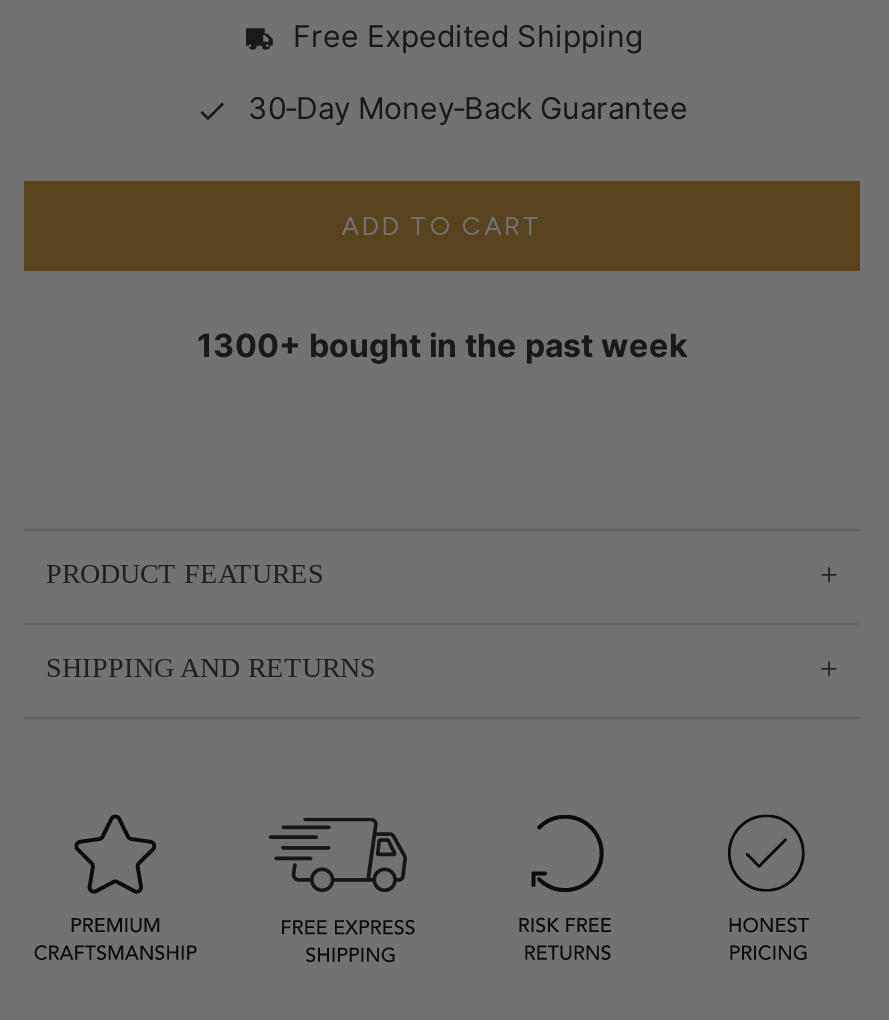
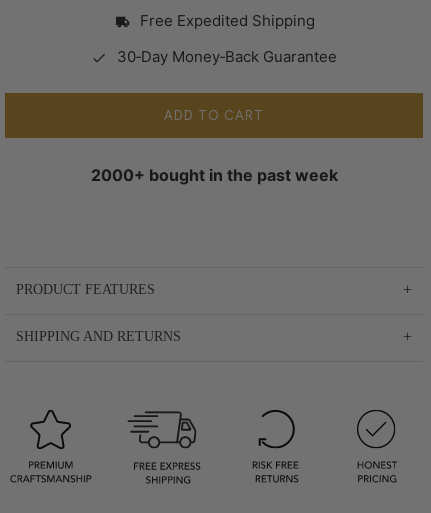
[197,325,687,365] 1300+ bought in the past week -> [90,165,337,185] 2000+ bought in the past week

